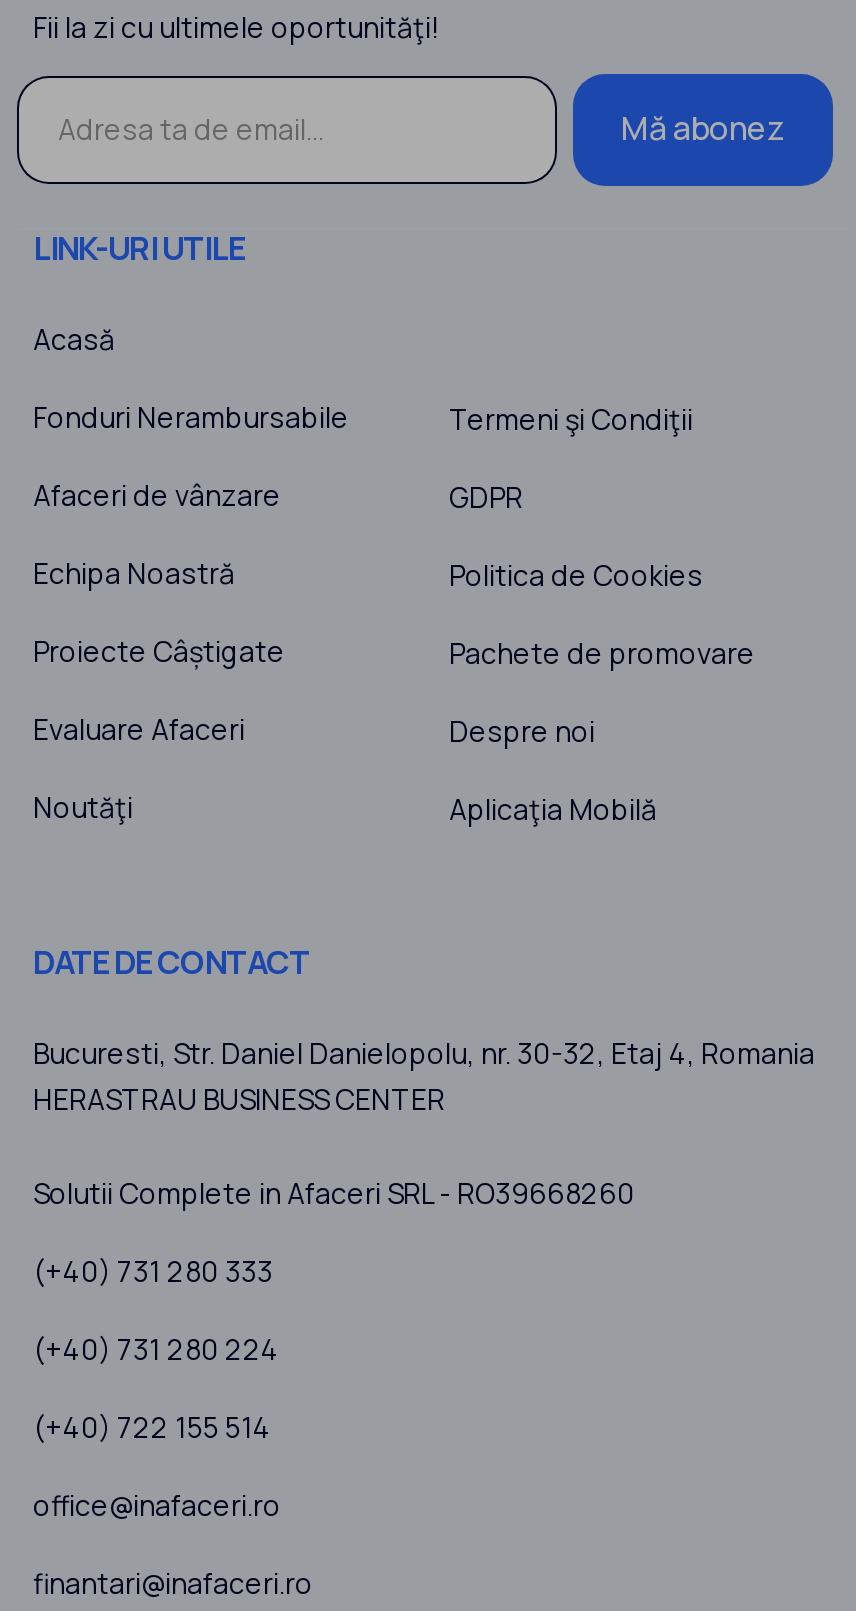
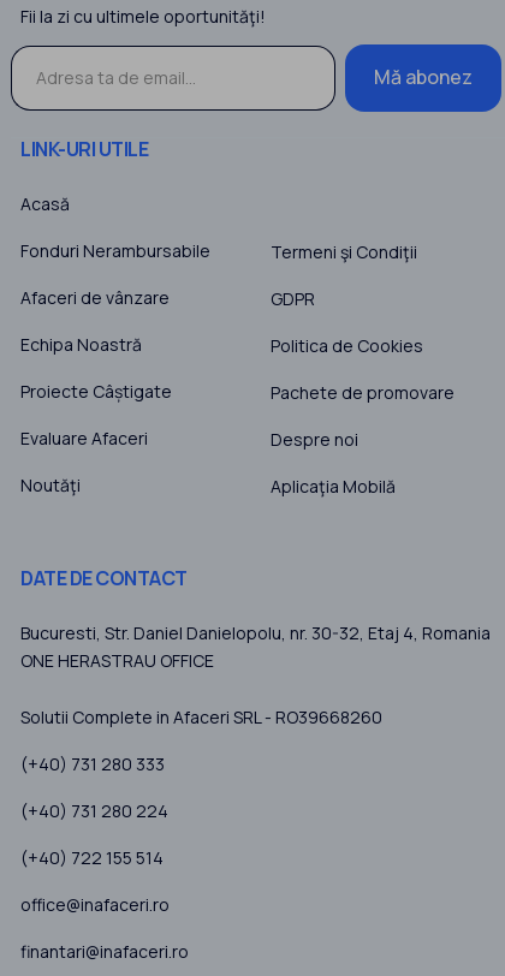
[33,1080,445,1118] HERASTRAU BUSINESS CENTER -> [20,649,214,672] ONE HERASTRAU OFFICE

